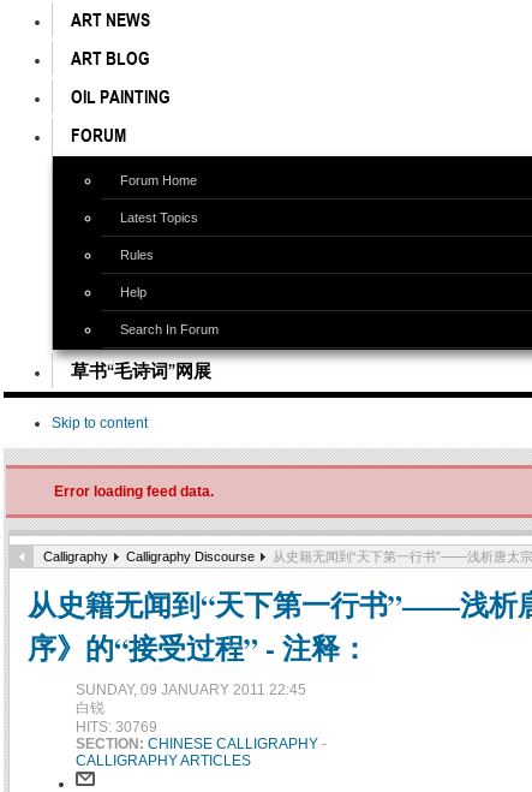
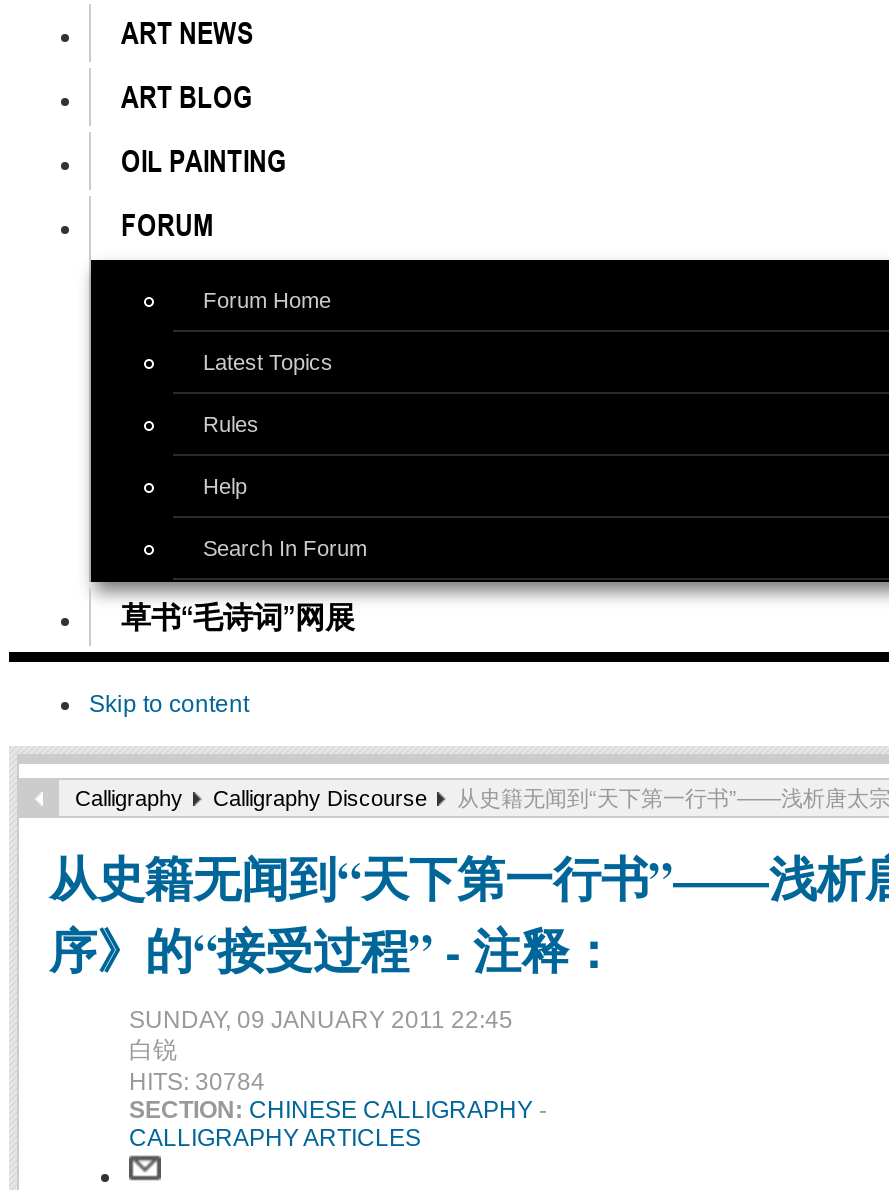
[54,483,214,500] Error loading feed data. -> none
[76,719,157,736] HITS: 30769 -> [129,1068,265,1096] HITS: 30784

